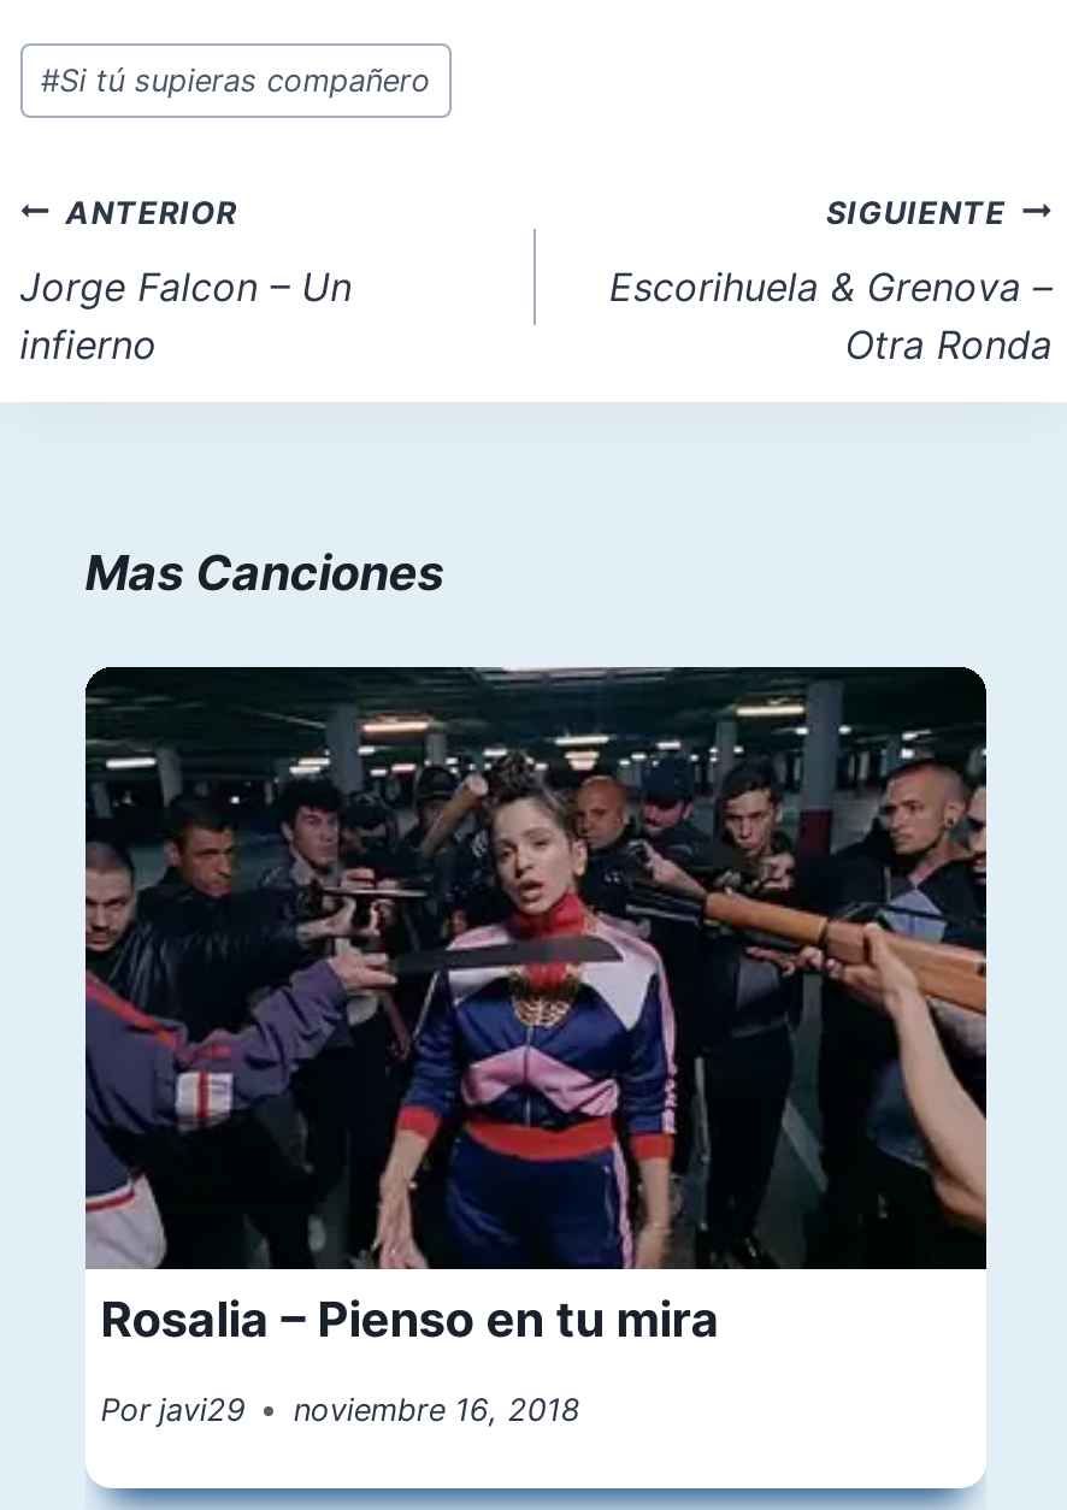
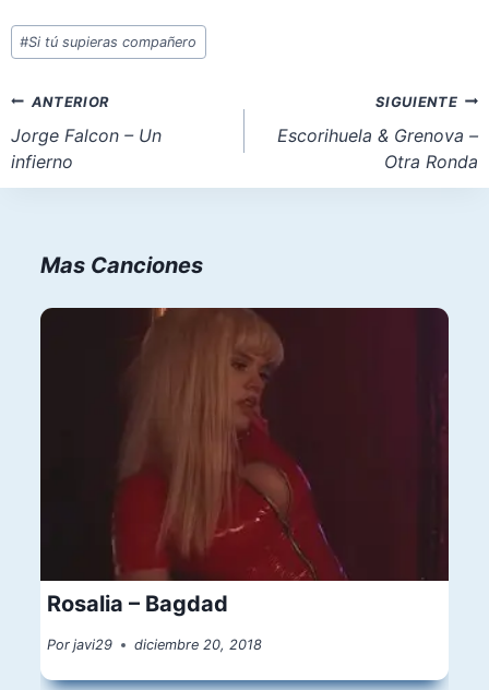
[83,665,986,1350] [image] | Rosalia – Pienso en tu mira -> [39,307,450,617] [image] | Rosalia – Bagdad
[100,1392,580,1429] Por javi29 noviembre 16, 2018 -> [47,637,262,653] Por javi29 diciembre 20, 2018

